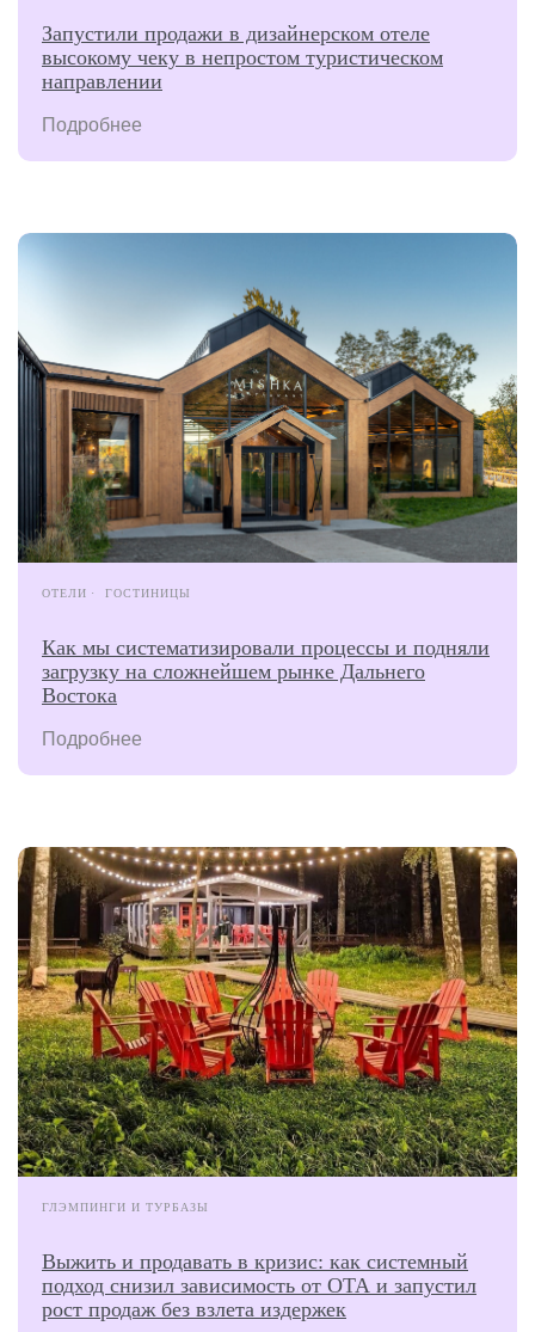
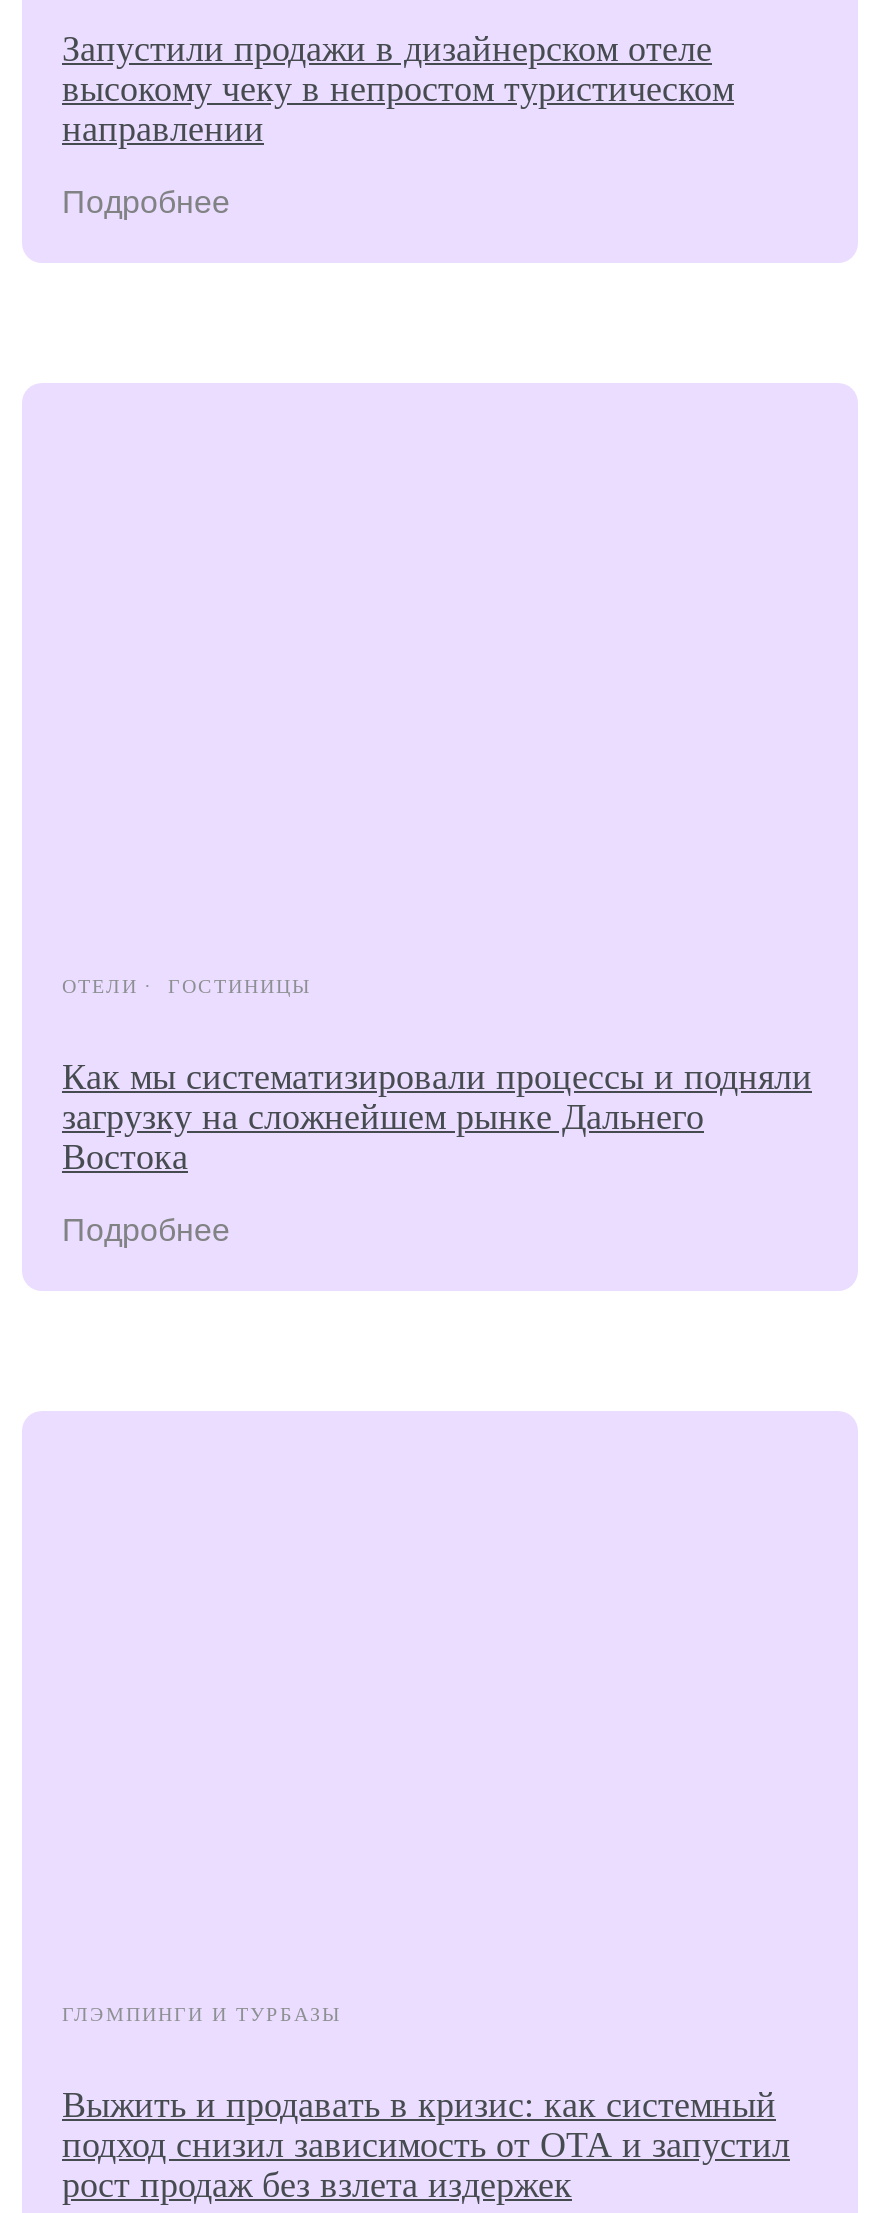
[17,232,518,564] [image] -> none
[17,846,518,1178] [image] -> none

